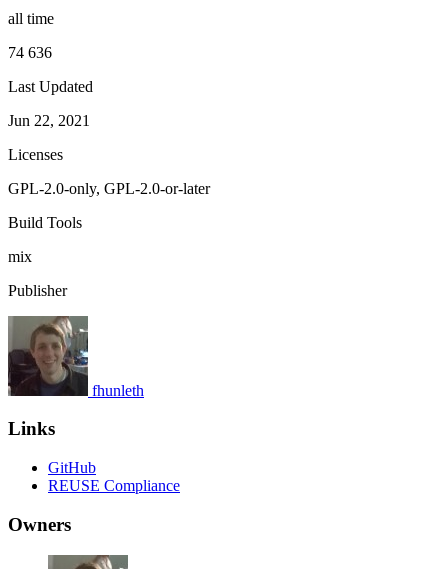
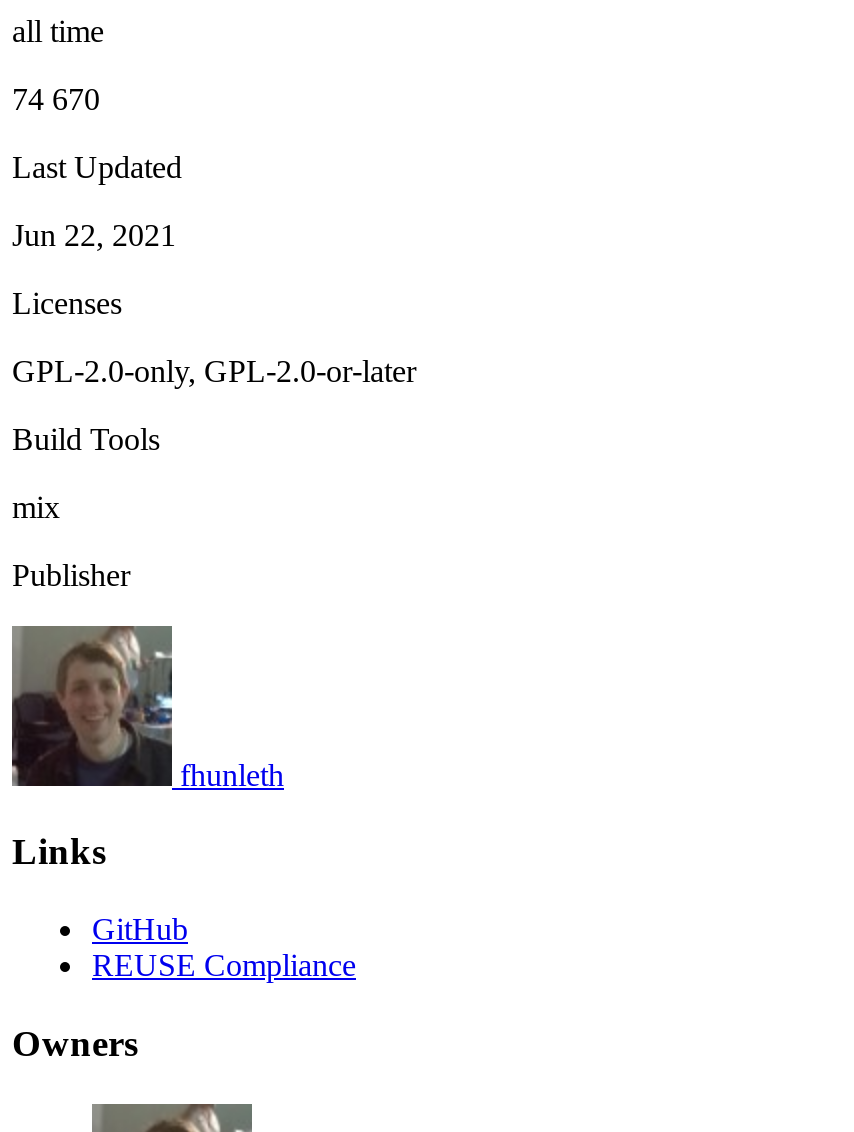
[8,44,52,61] 74 636 -> [12,81,100,115] 74 670

